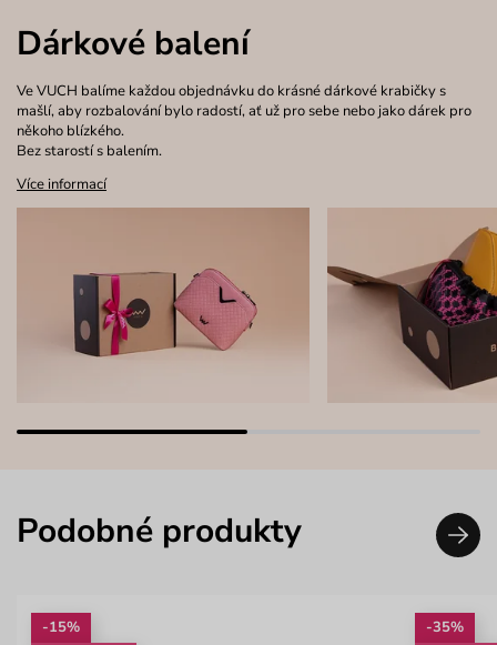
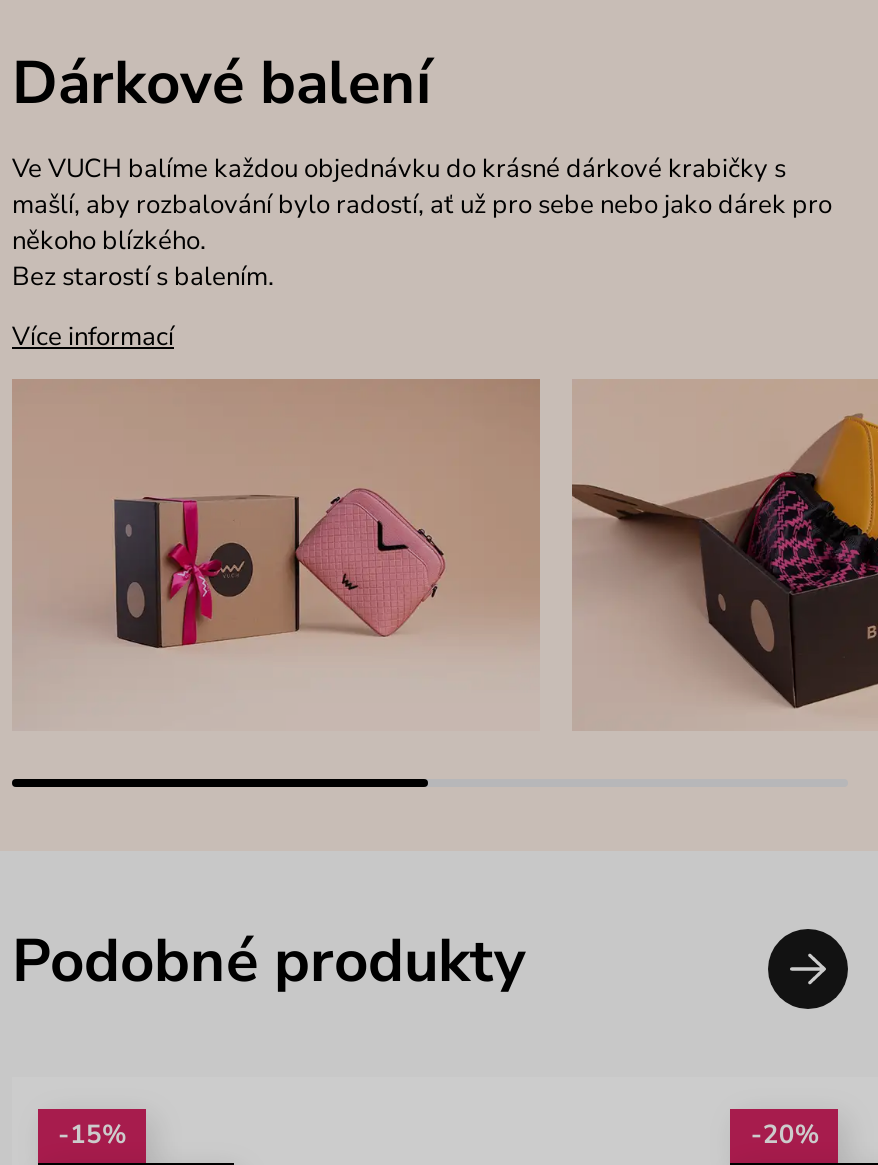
[426,617,464,637] -35% -> [751,1116,819,1152] -20%

